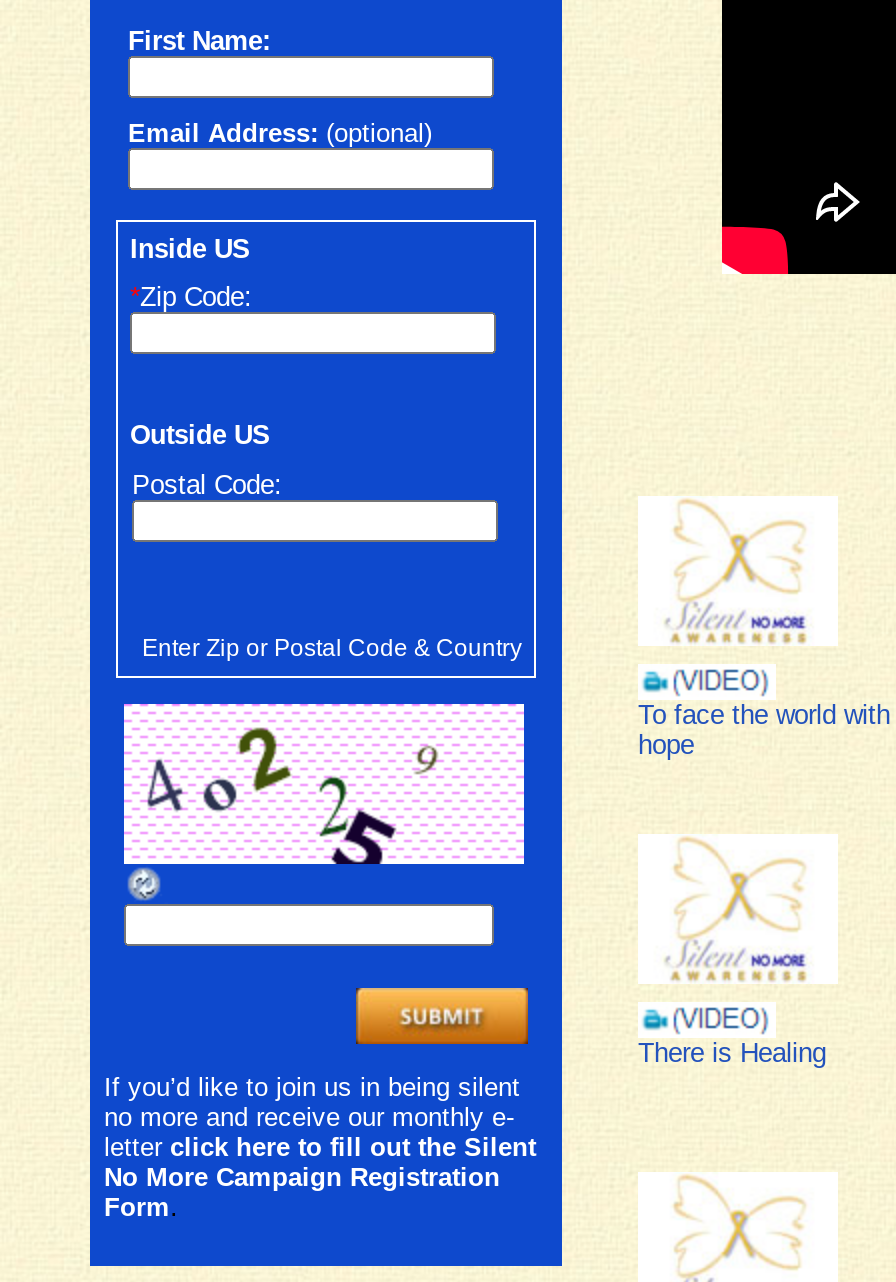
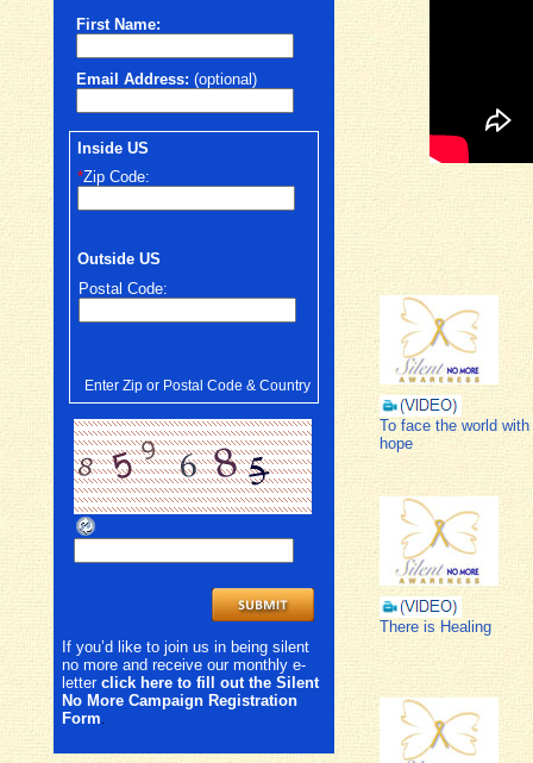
[126,720,466,866] [image] -> [74,419,311,515] [image]

